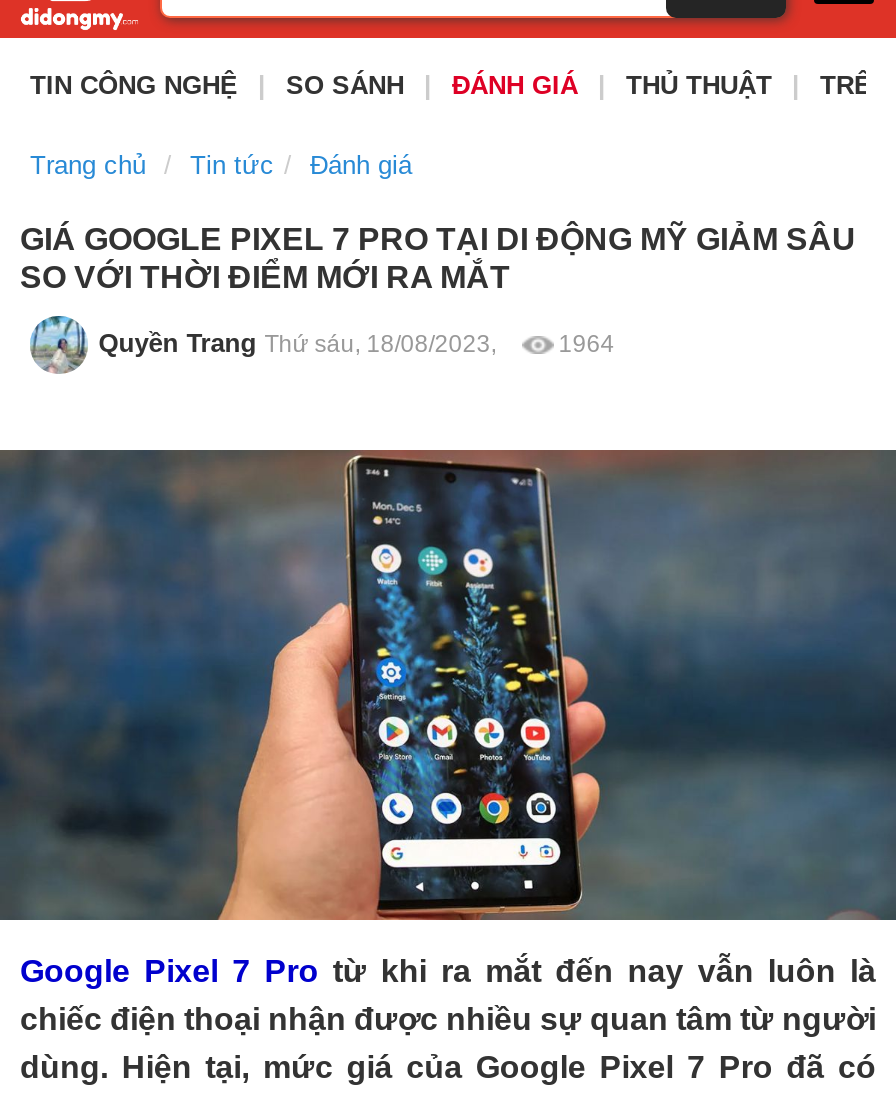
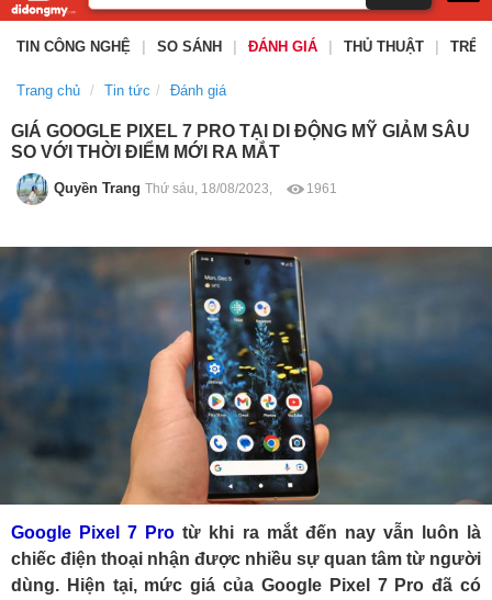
[98,328,614,358] Quyền Trang Thứ sáu, 18/08/2023, 1964 -> [54,180,337,196] Quyền Trang Thứ sáu, 18/08/2023, 1961

